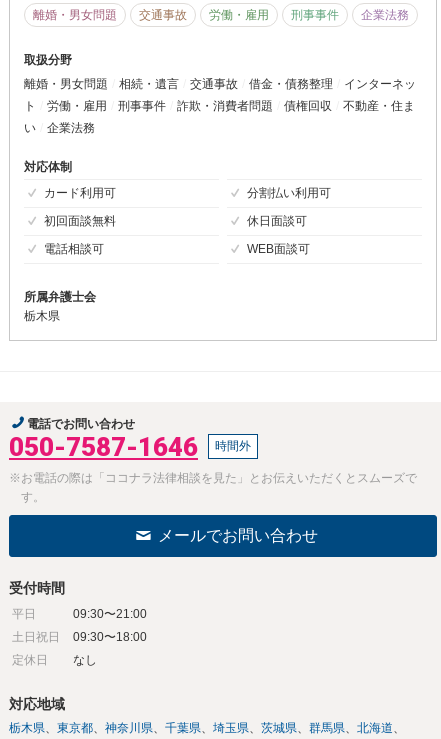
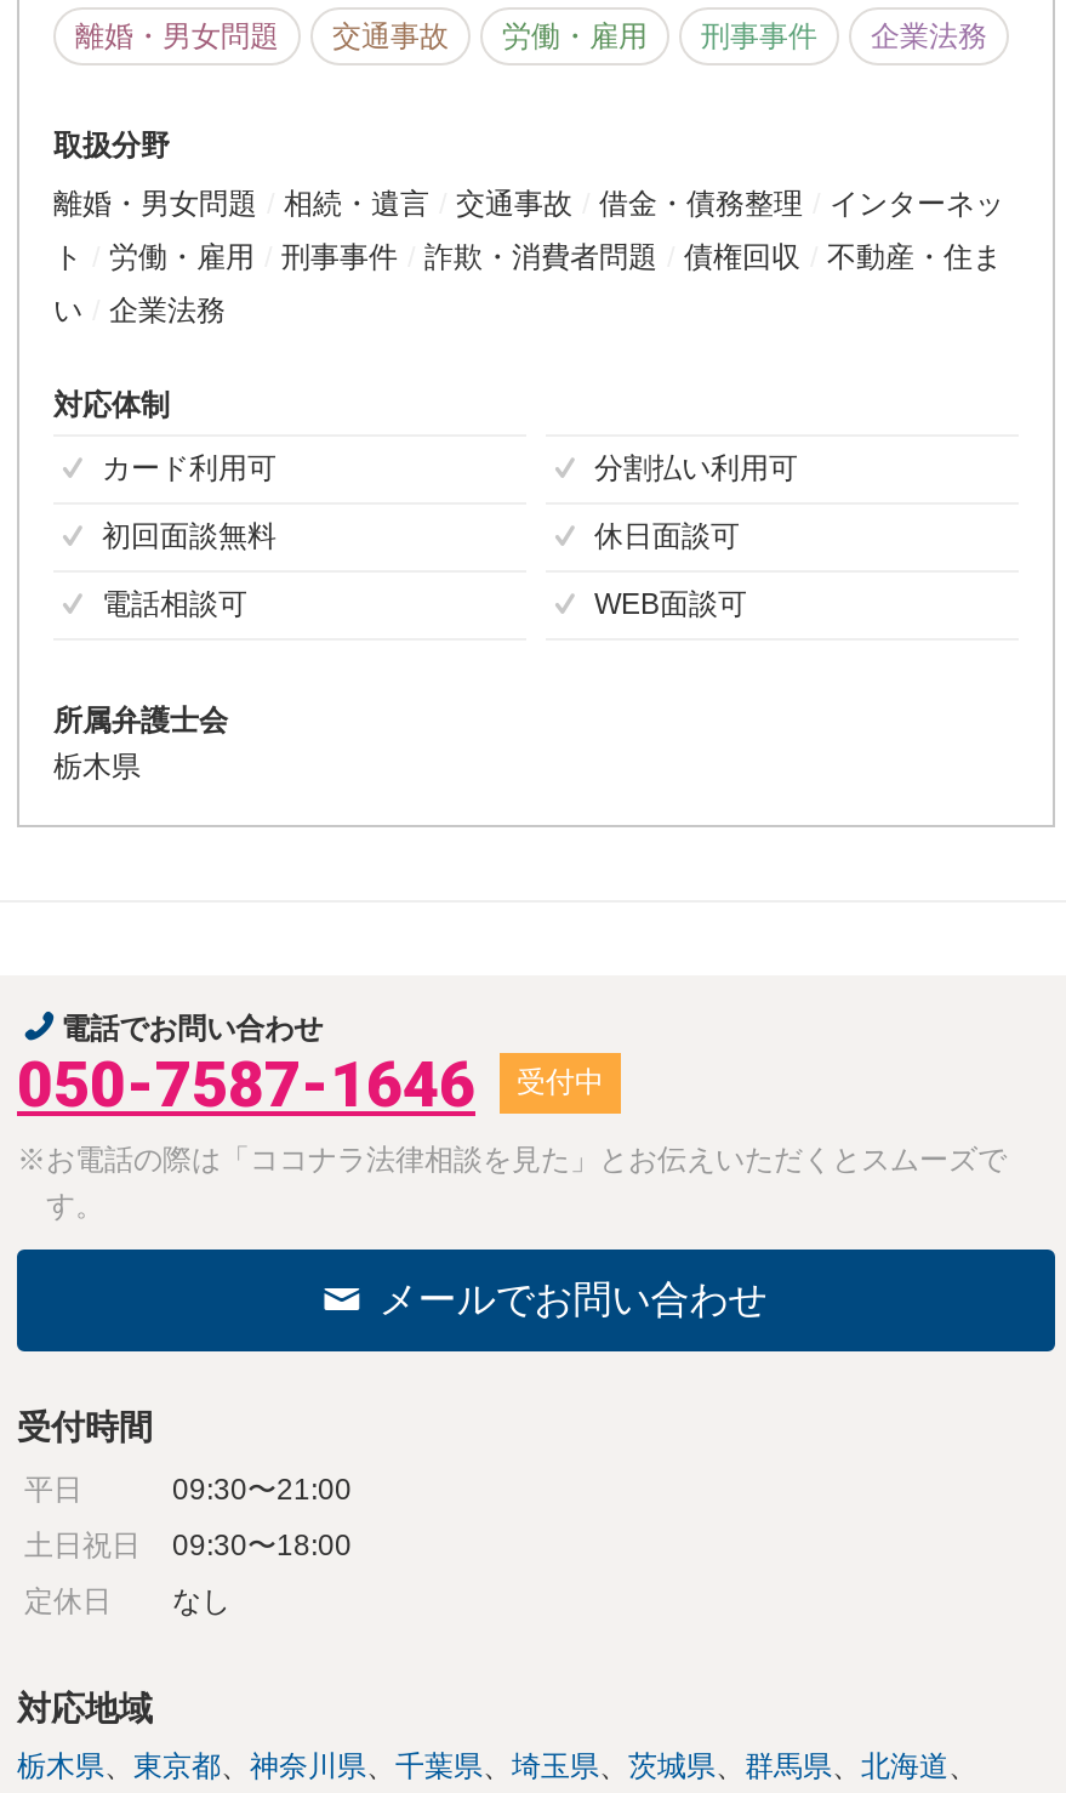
[215,439,251,453] 時間外 -> [517,1066,604,1100] 受付中

